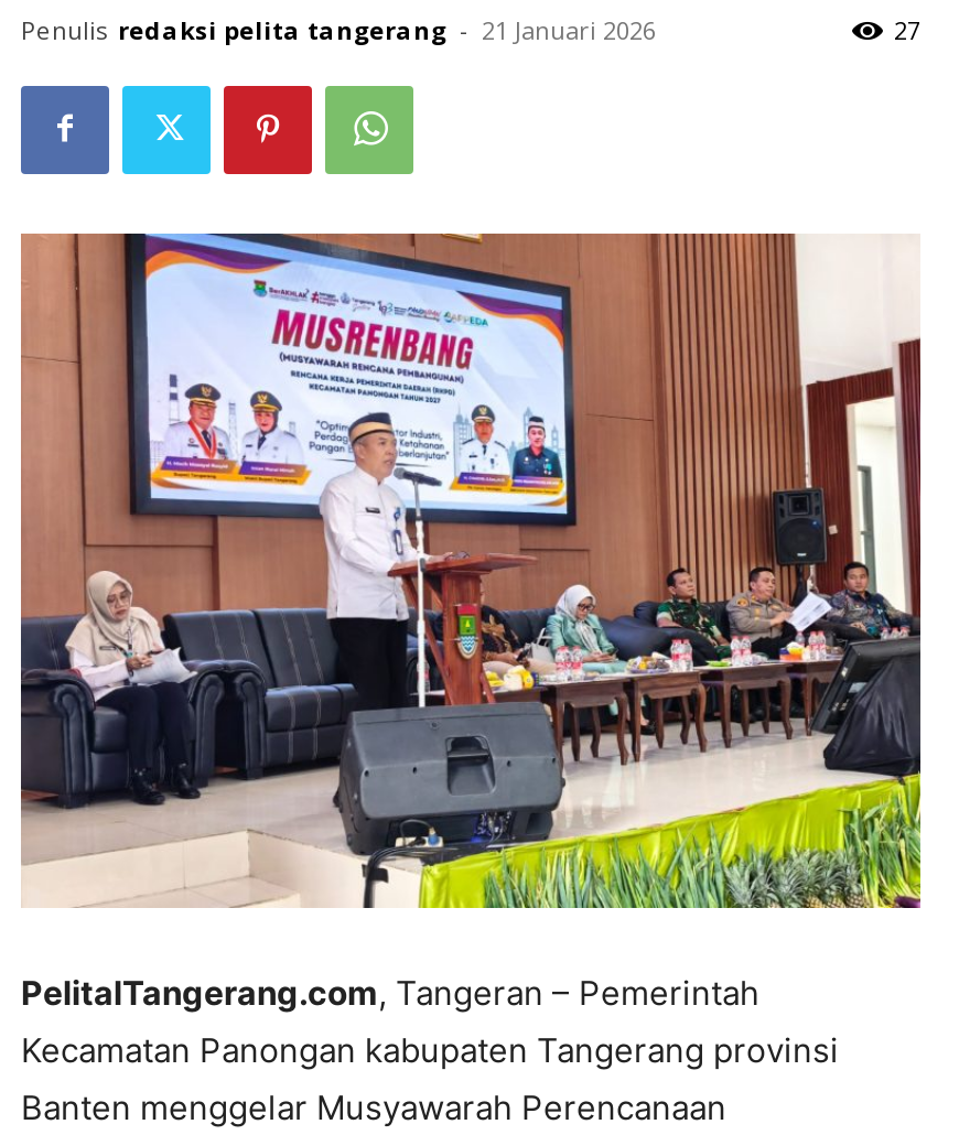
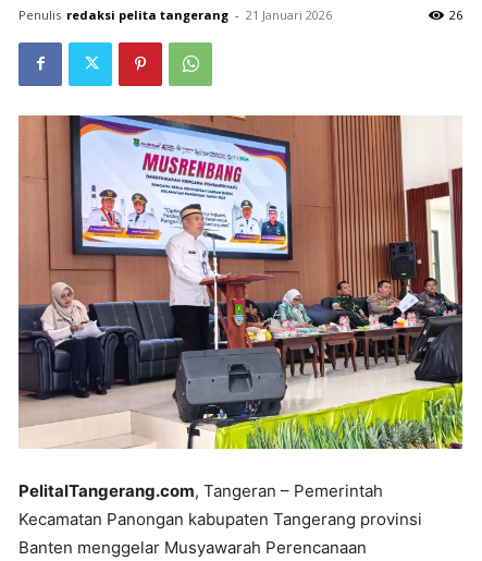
[894,12,920,45] 27 -> [449,6,462,22] 26

